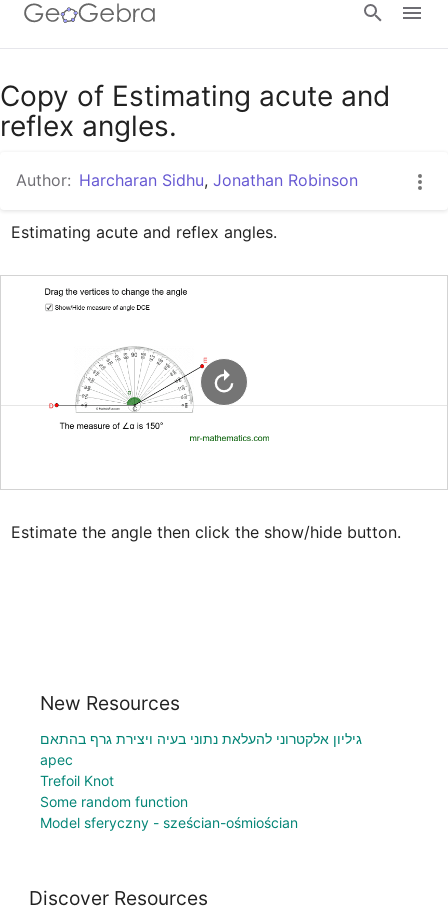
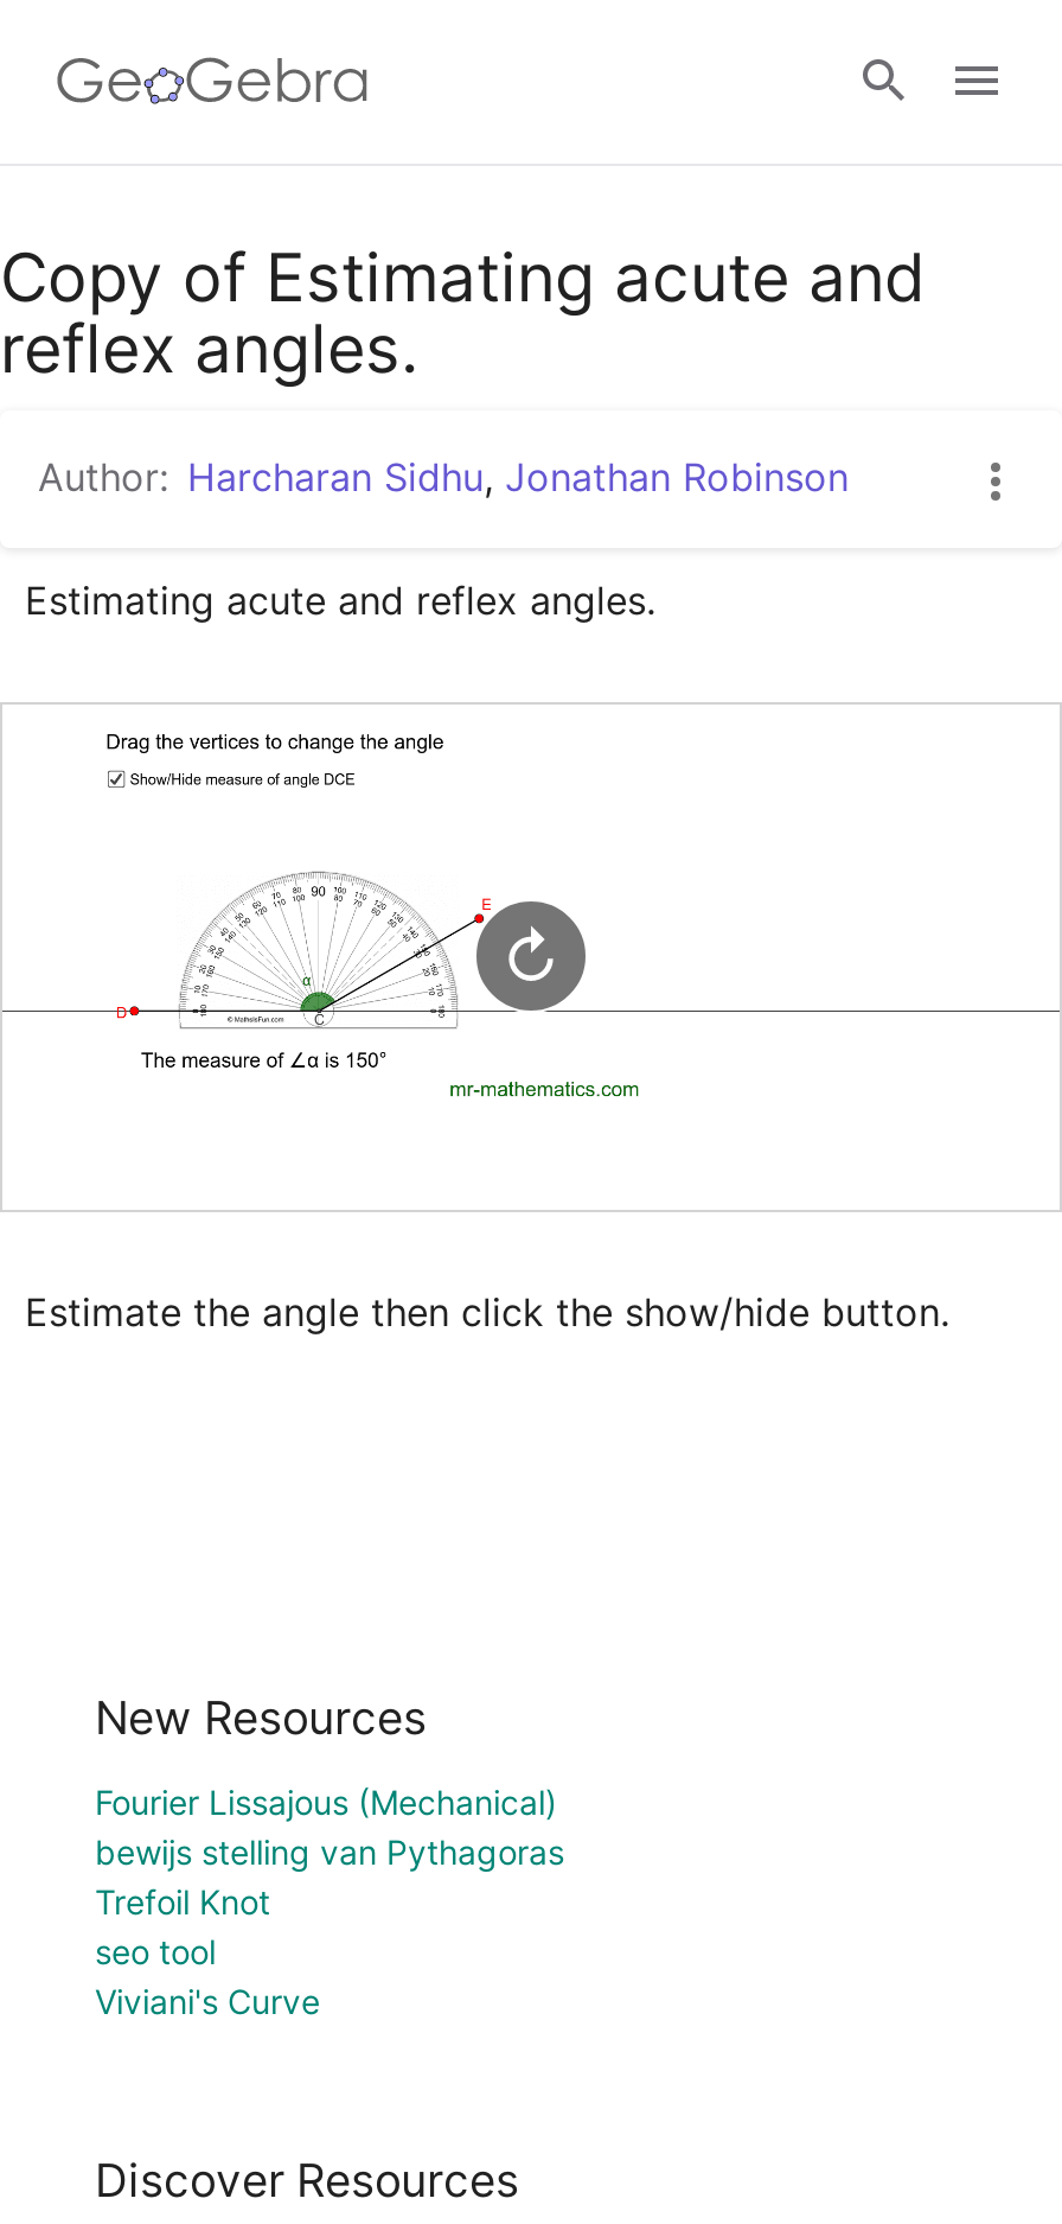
[40,730,362,768] גיליון אלקטרוני להעלאת נתוני בעיה ויצירת גרף בהתאם | apec -> [95,1781,564,1871] Fourier Lissajous (Mechanical) | bewijs stelling van Pythagoras
[40,793,298,831] Some random function | Model sferyczny - sześcian-ośmiościan -> [95,1931,320,2021] seo tool | Viviani's Curve

